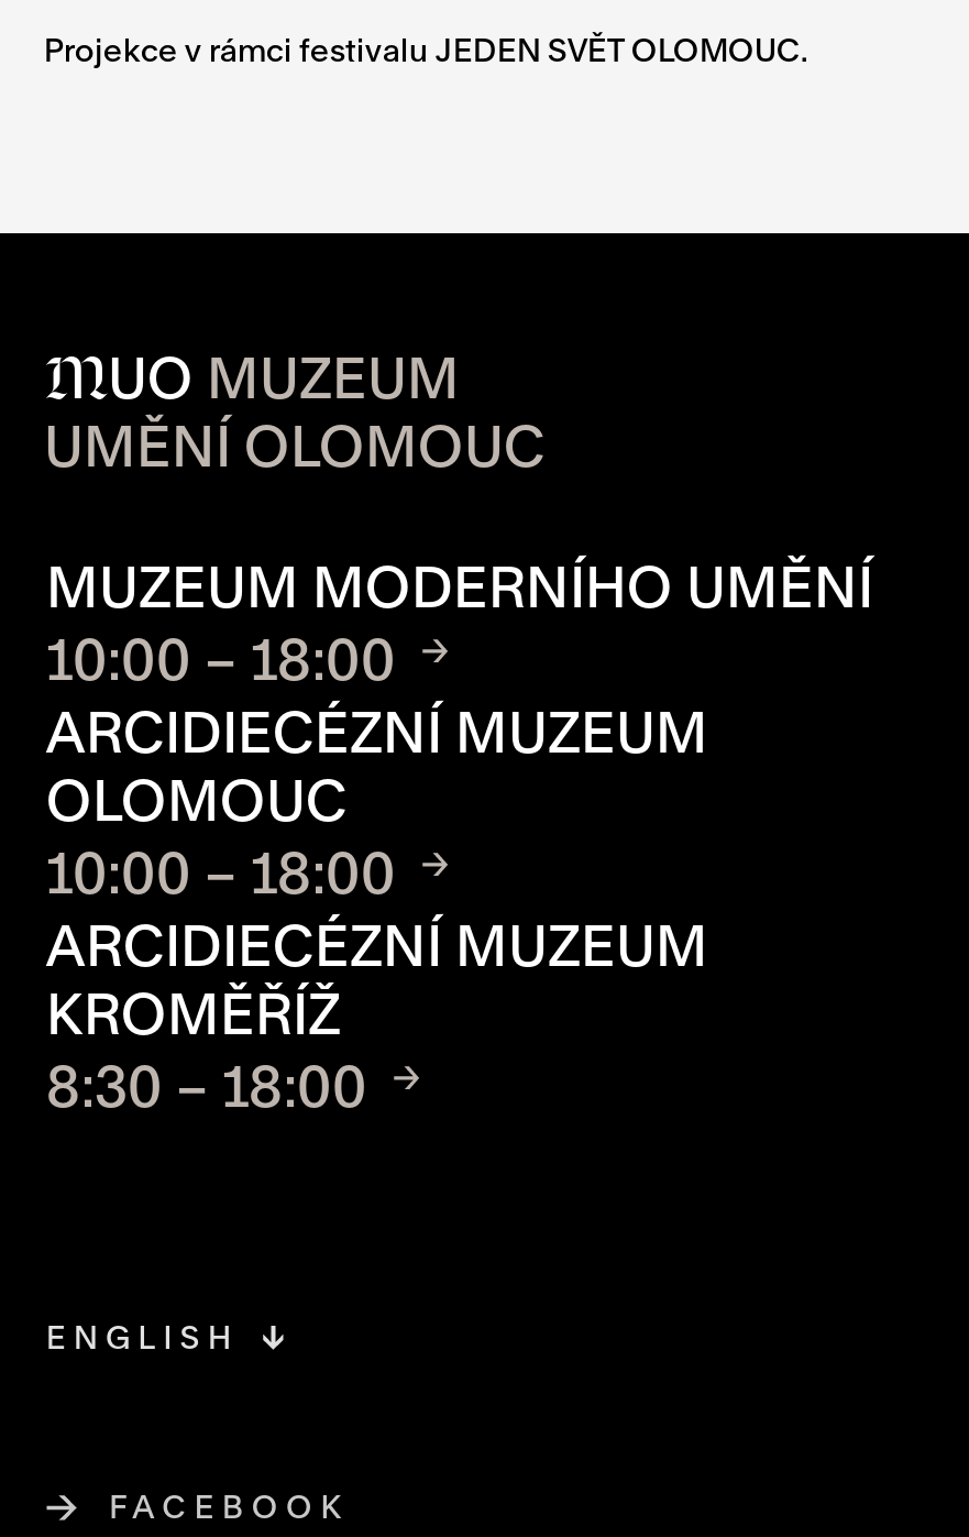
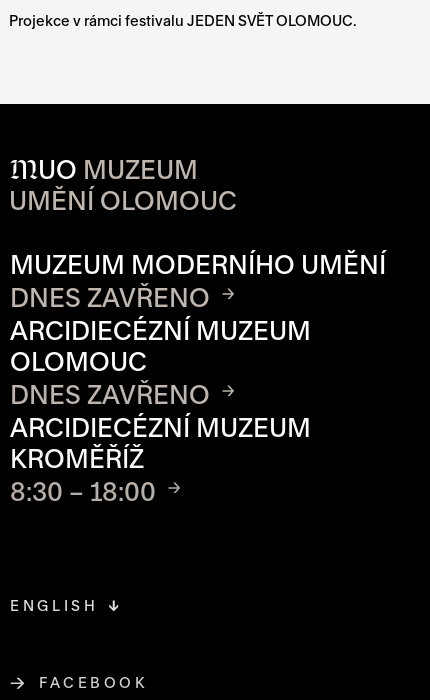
[46,625,396,691] 10:00 – 18:00 -> [10,282,210,312] DNES ZAVŘENO
[46,838,396,904] 10:00 – 18:00 -> [10,379,210,409] DNES ZAVŘENO

